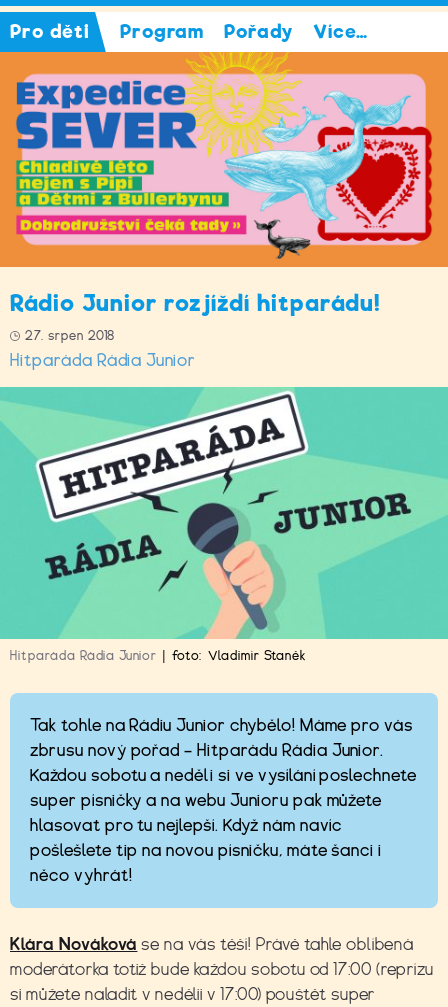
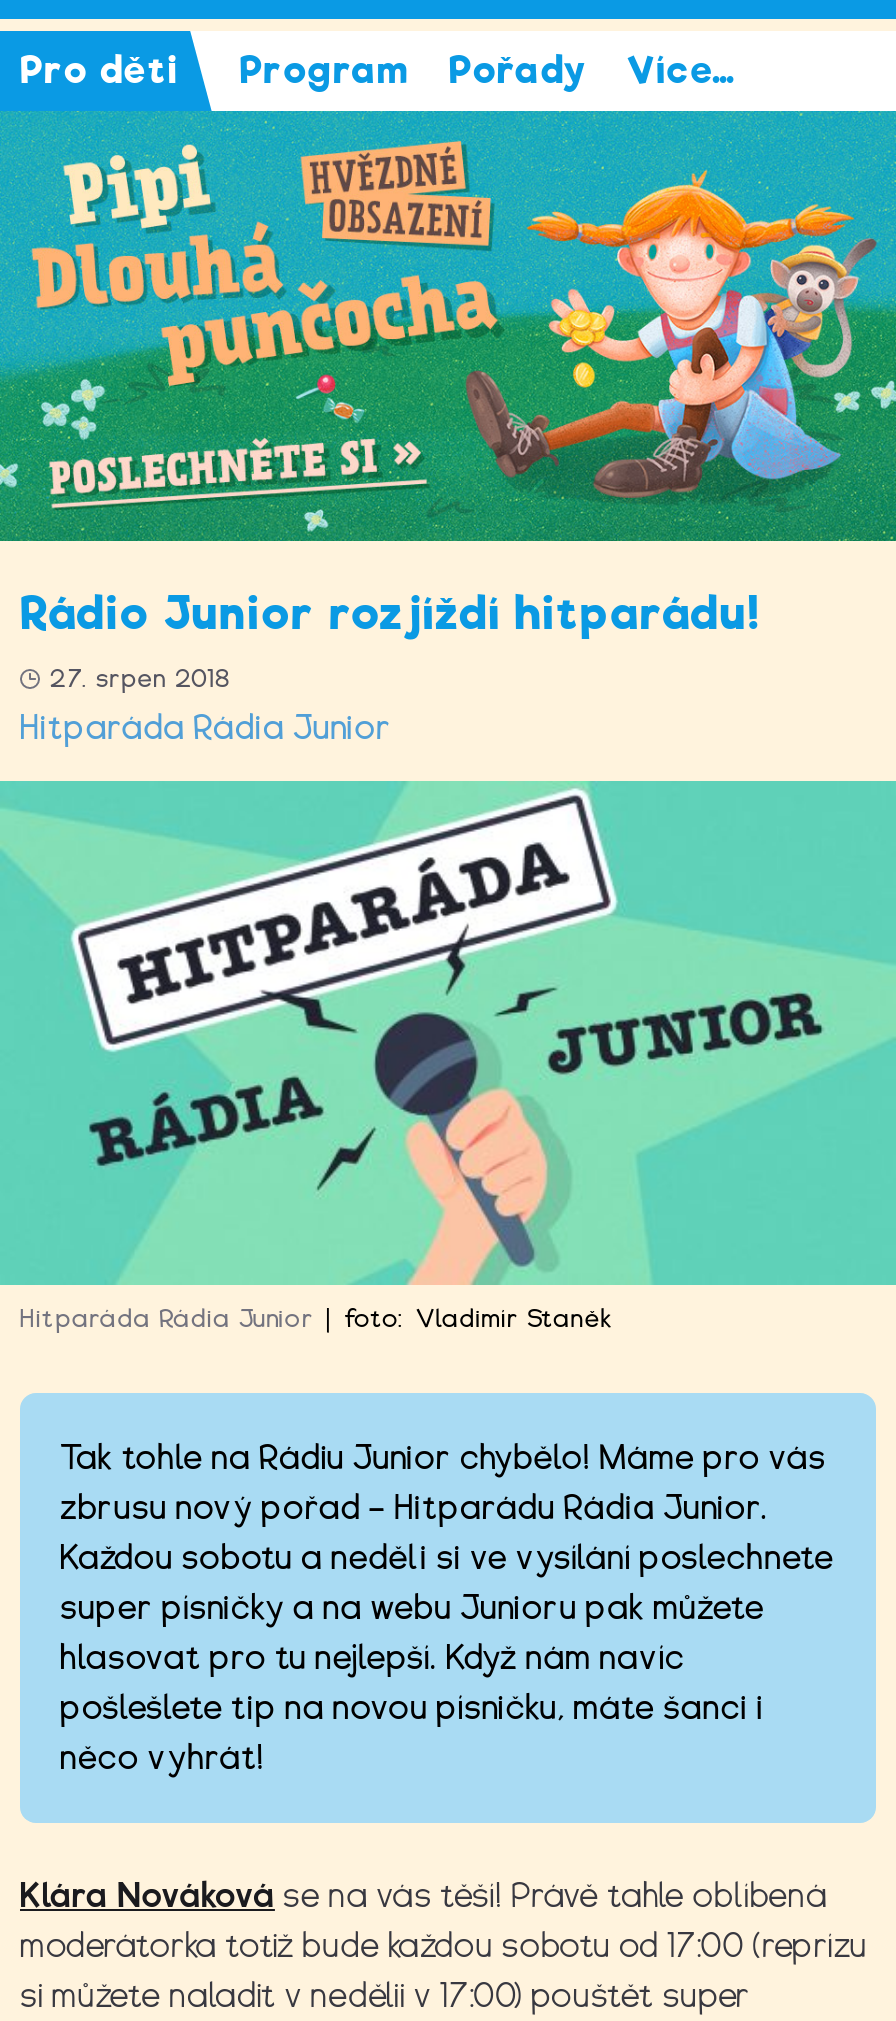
[3,51,445,268] [image] -> [6,109,890,543] [image]

